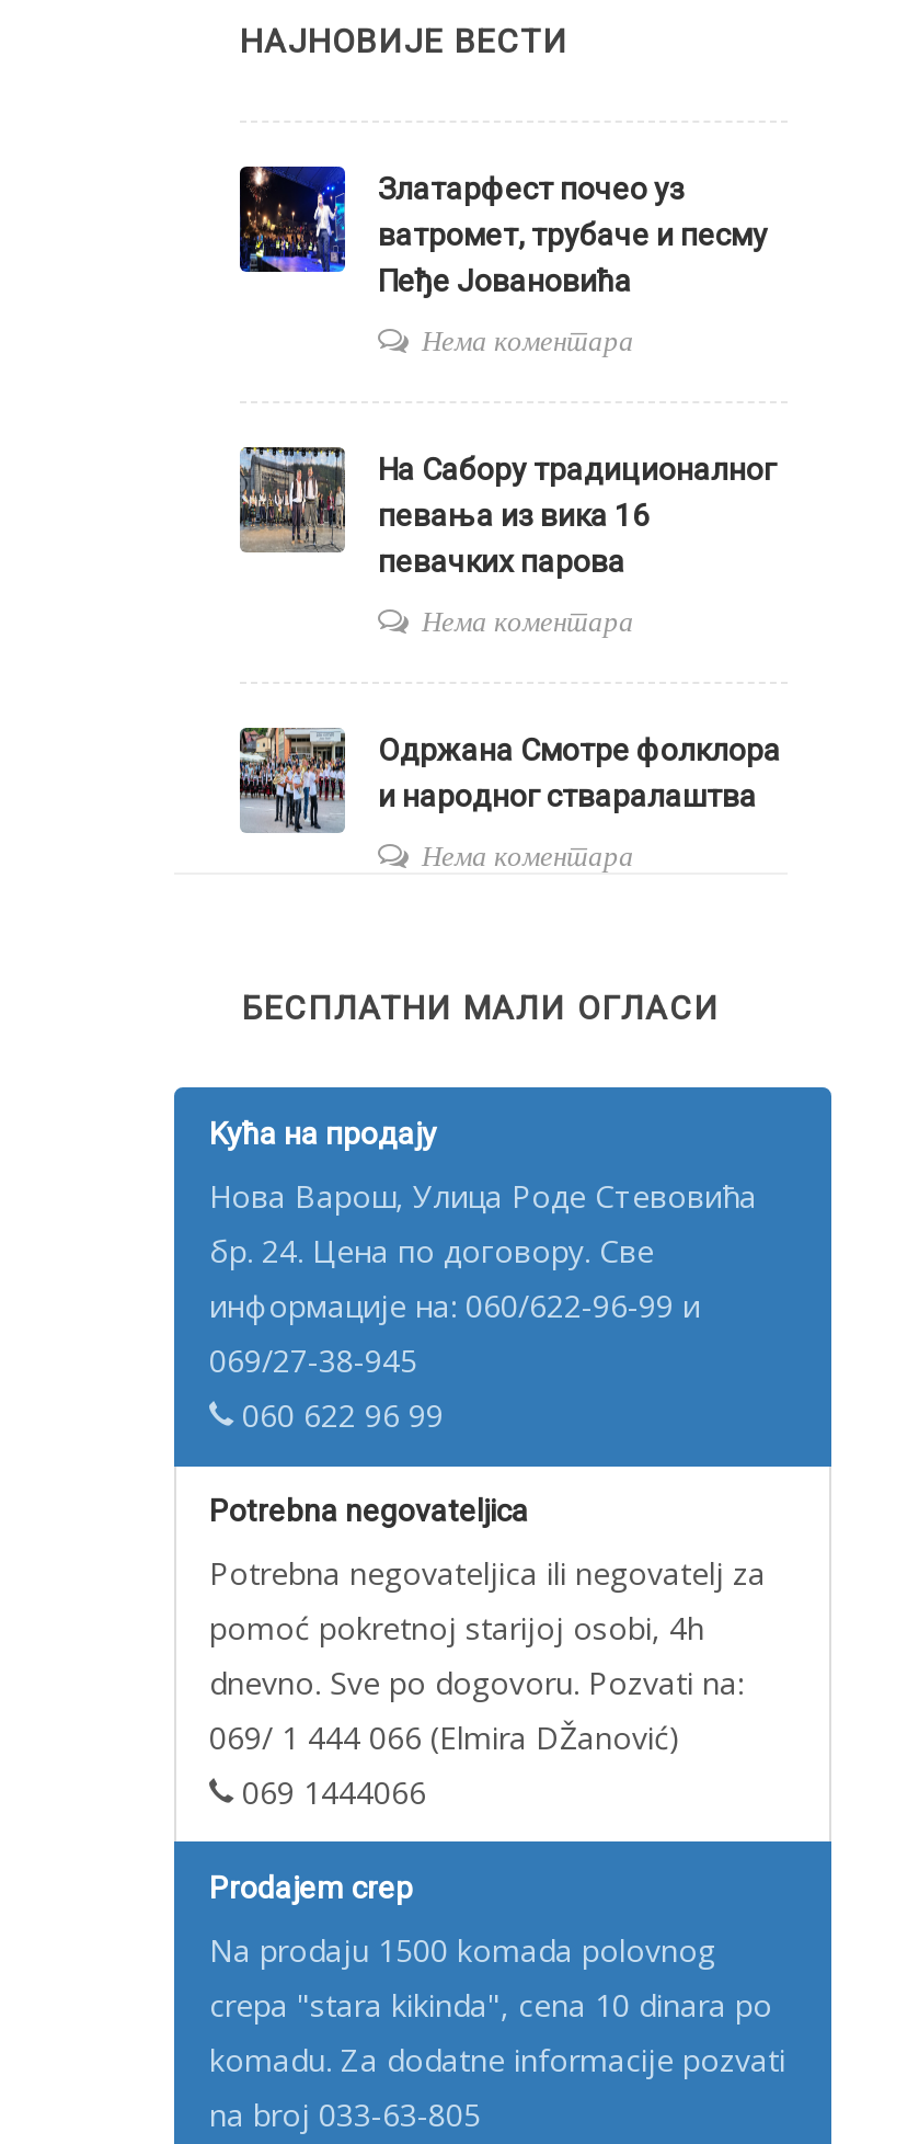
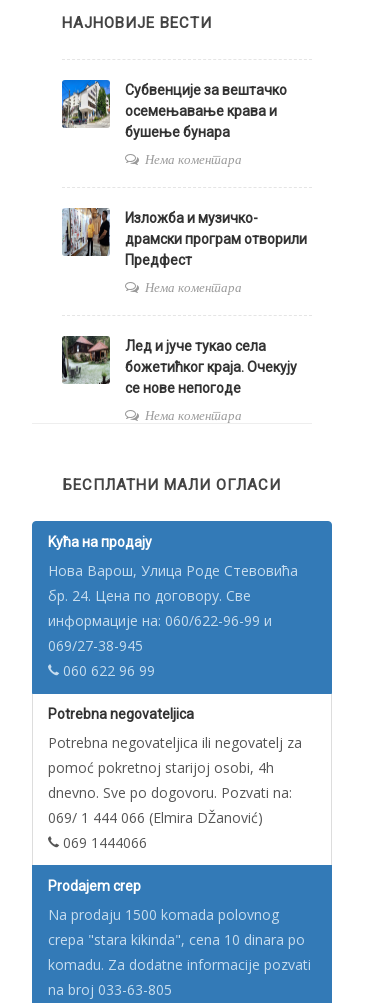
[238,164,768,298] [image] | Златарфест почео уз | ватромет, трубаче и песму | Пеђе Јовановића -> [61,79,287,140] [image] | Субвенције за вештачко | осемењавање крава и | бушење бунара
[240,445,777,579] [image] | На Сабору традиционалног | певања из вика 16 | певачких парова -> [62,207,307,268] [image] | Изложба и музичко- | драмски програм отворили | Предфест
[238,728,781,833] [image] | Одржана Смотре фолклора | и народног стваралаштва -> [62,336,297,396] [image] | Лед и јуче тукао села | божетићког краја. Очекују | се нове непогоде

